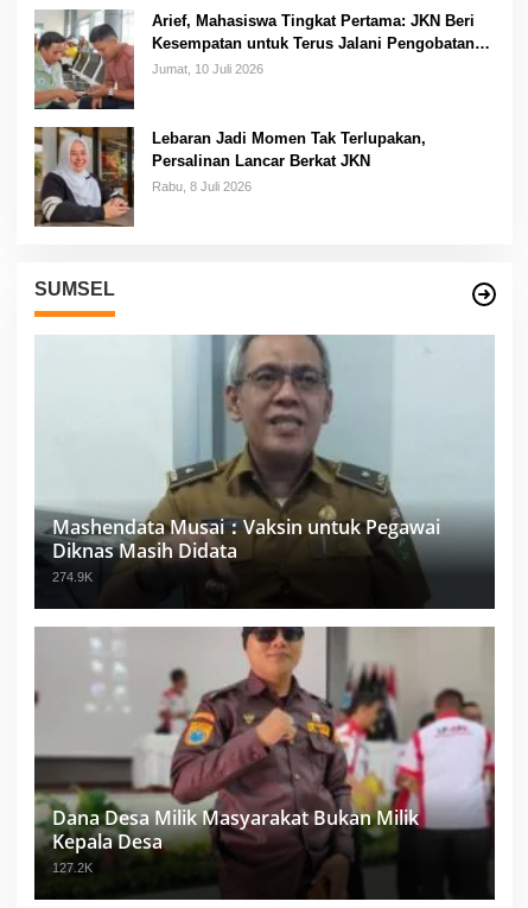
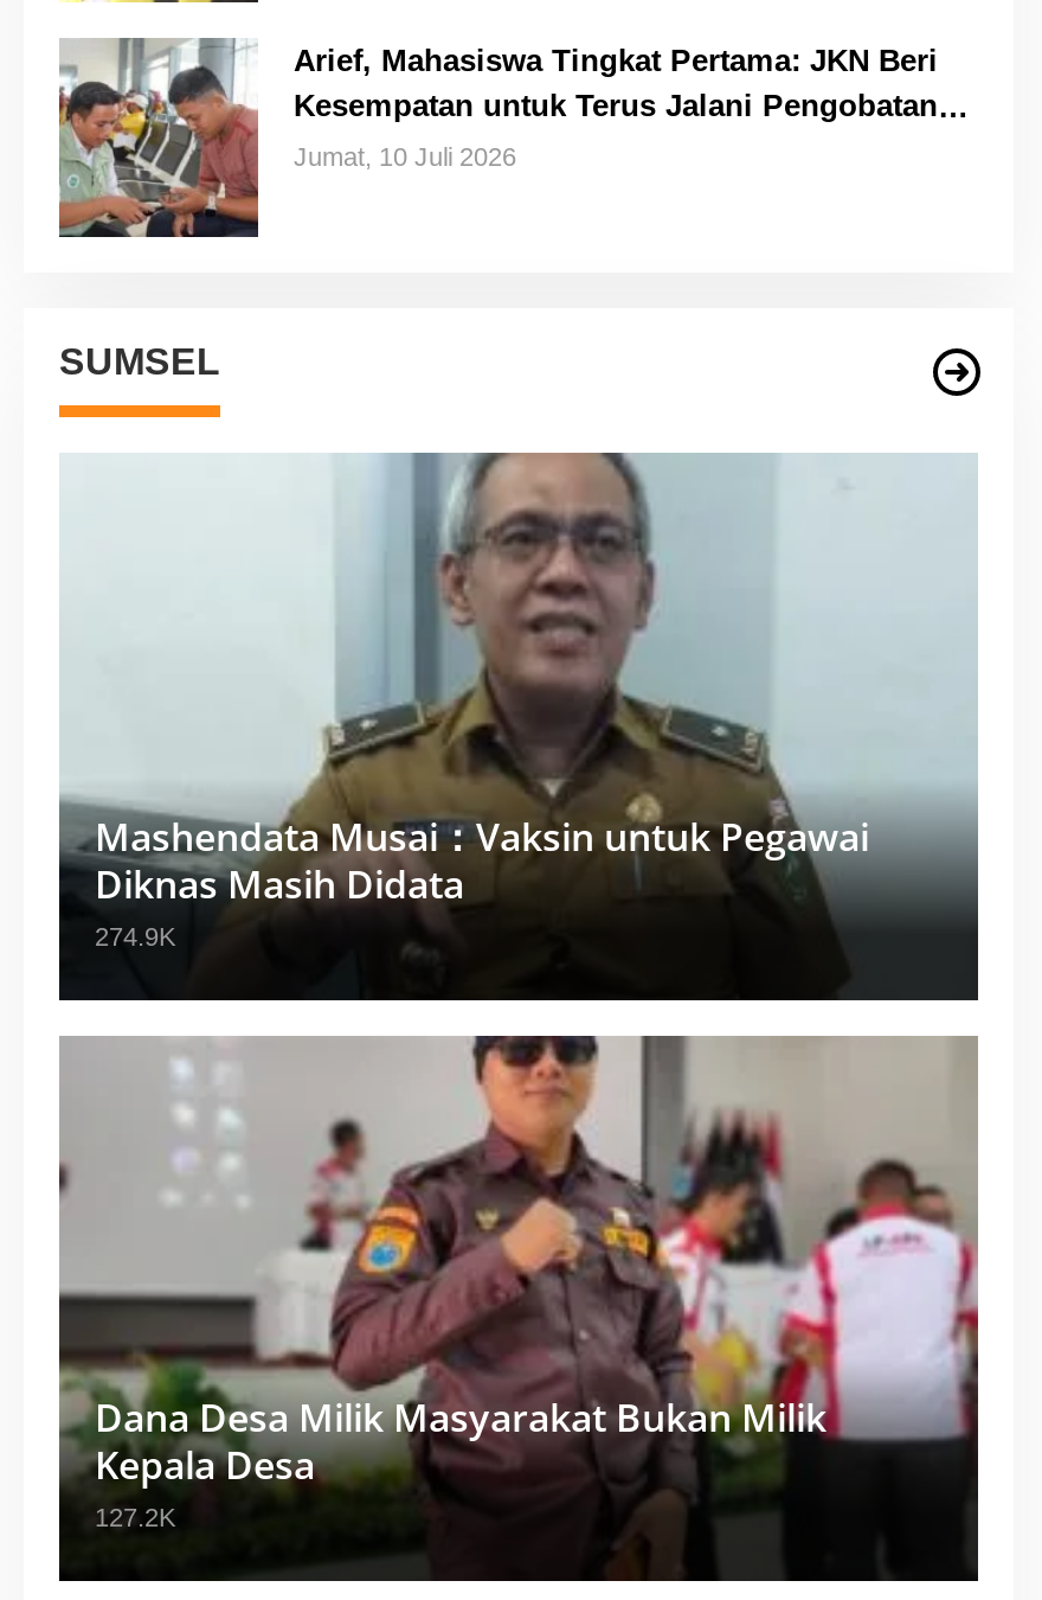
[34,126,426,227] [image] | Lebaran Jadi Momen Tak Terlupakan, | Persalinan Lancar Berkat JKN | Rabu, 8 Juli 2026 -> none

